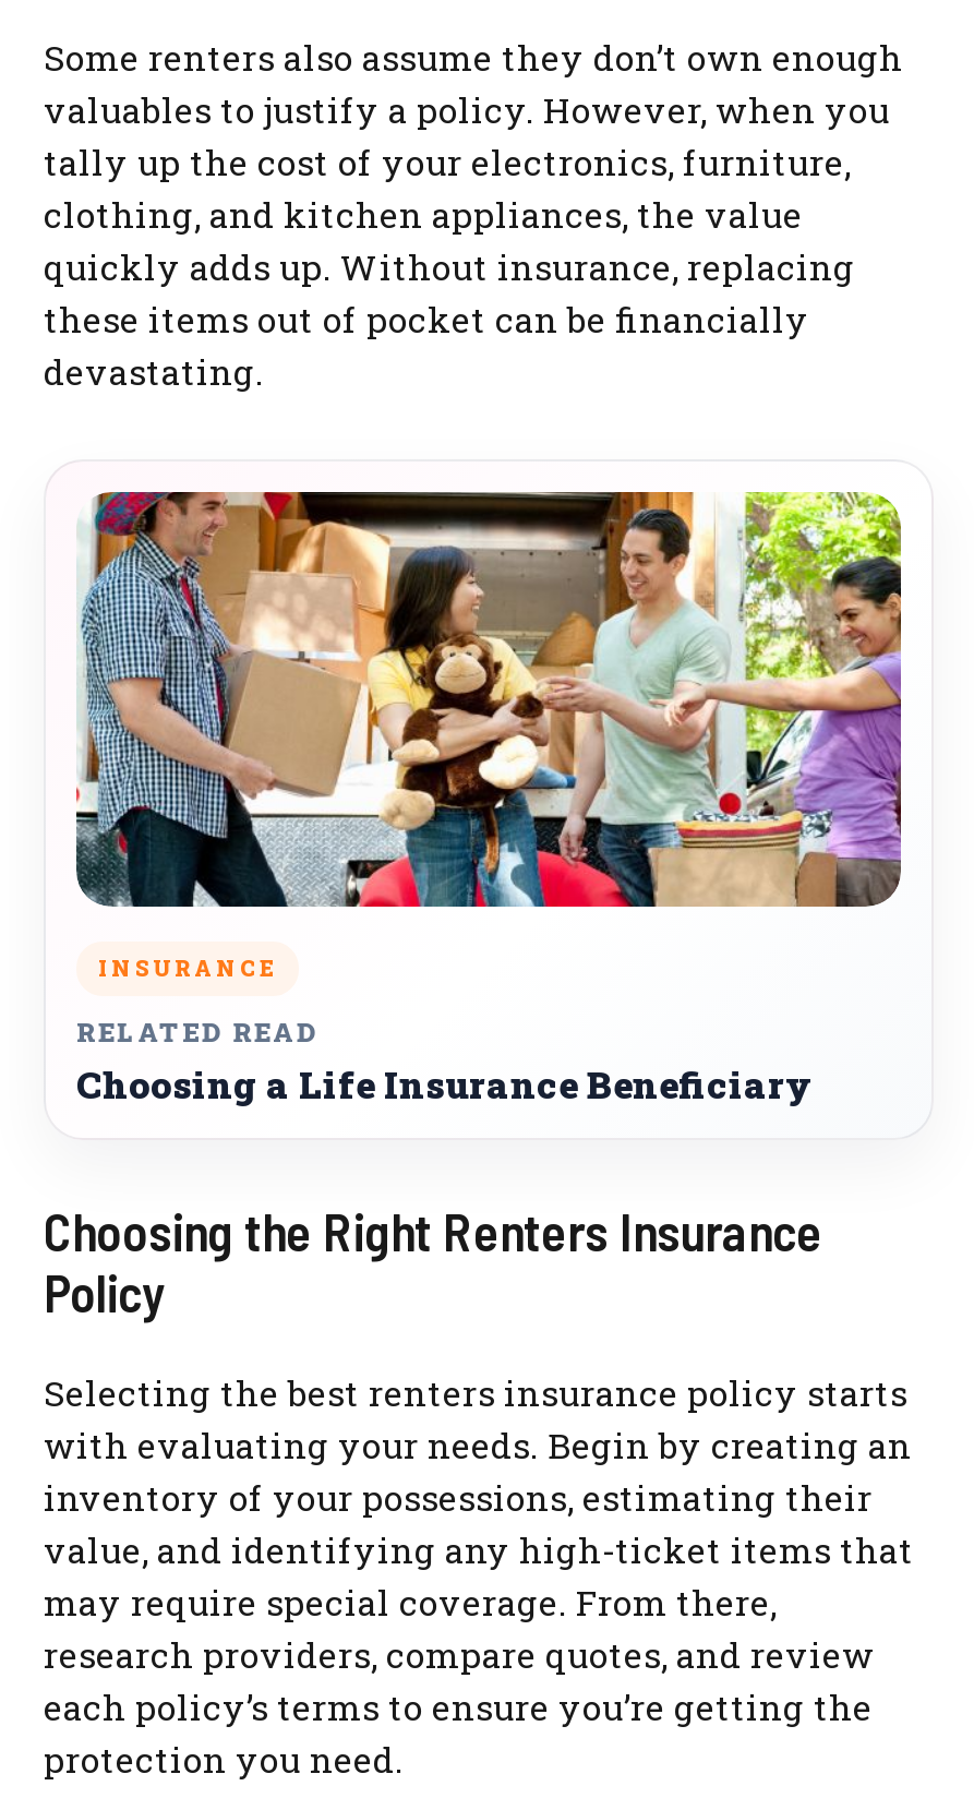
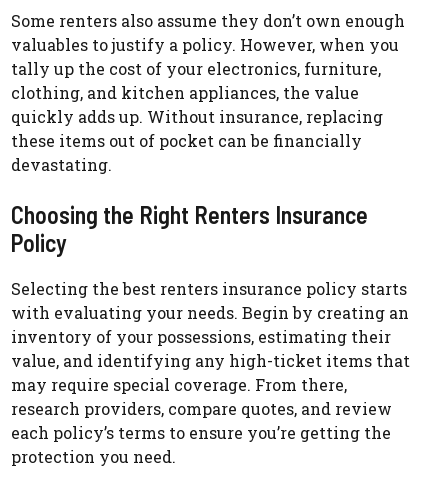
[74,490,903,1110] [image] | INSURANCE | RELATED READ | Choosing a Life Insurance Beneficiary -> none

